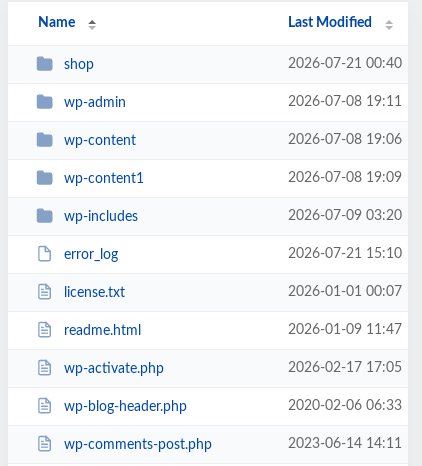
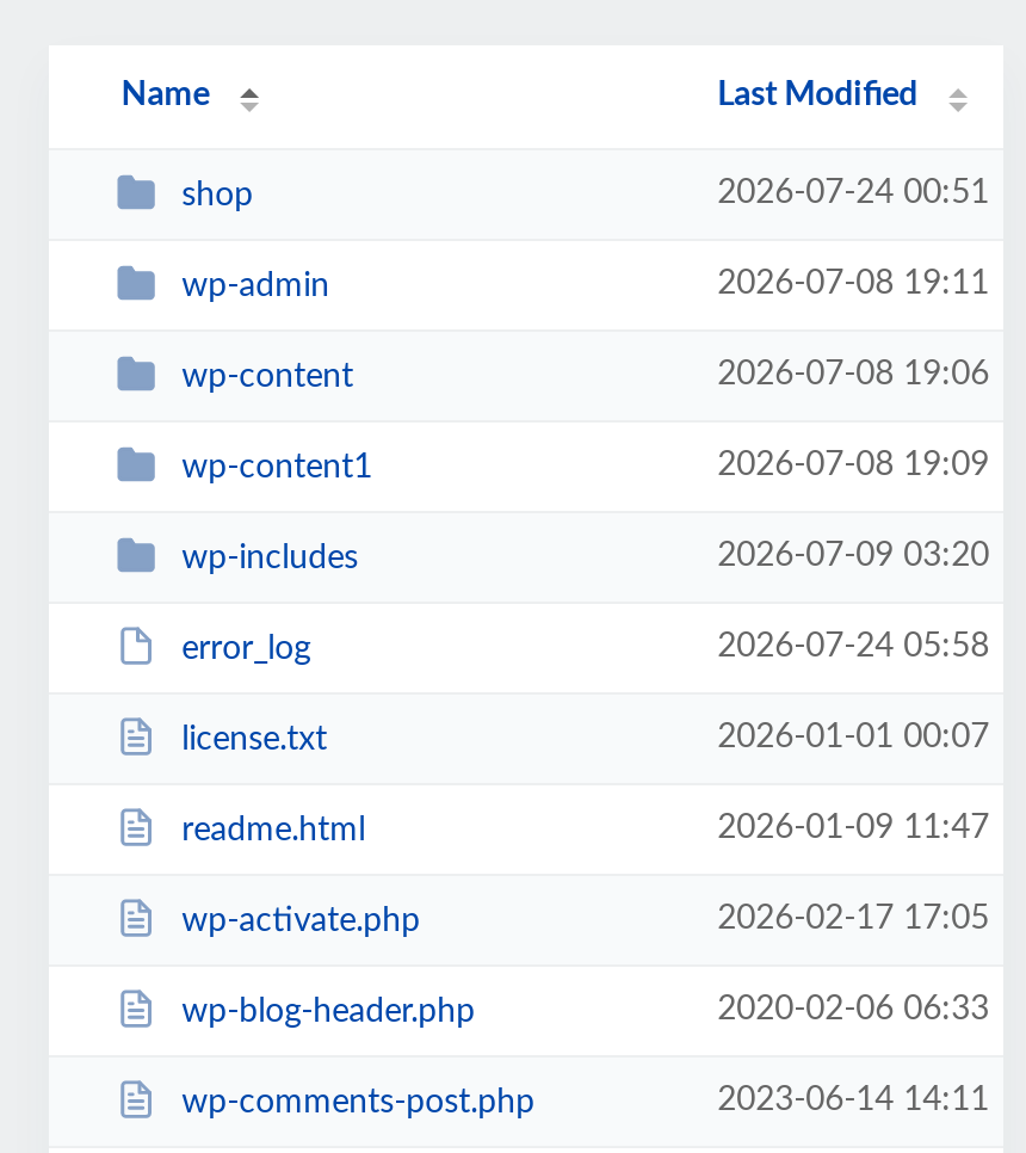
[288,57,402,71] 2026-07-21 00:40 -> [717,177,989,210] 2026-07-24 00:51
[288,247,402,261] 2026-07-21 15:10 -> [717,630,989,664] 2026-07-24 05:58

